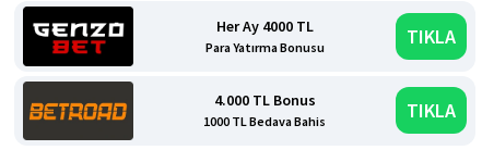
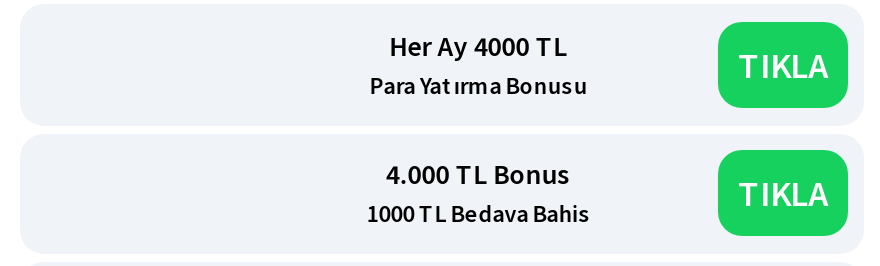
[22,5,134,67] [image] -> none
[22,80,134,141] [image] -> none

